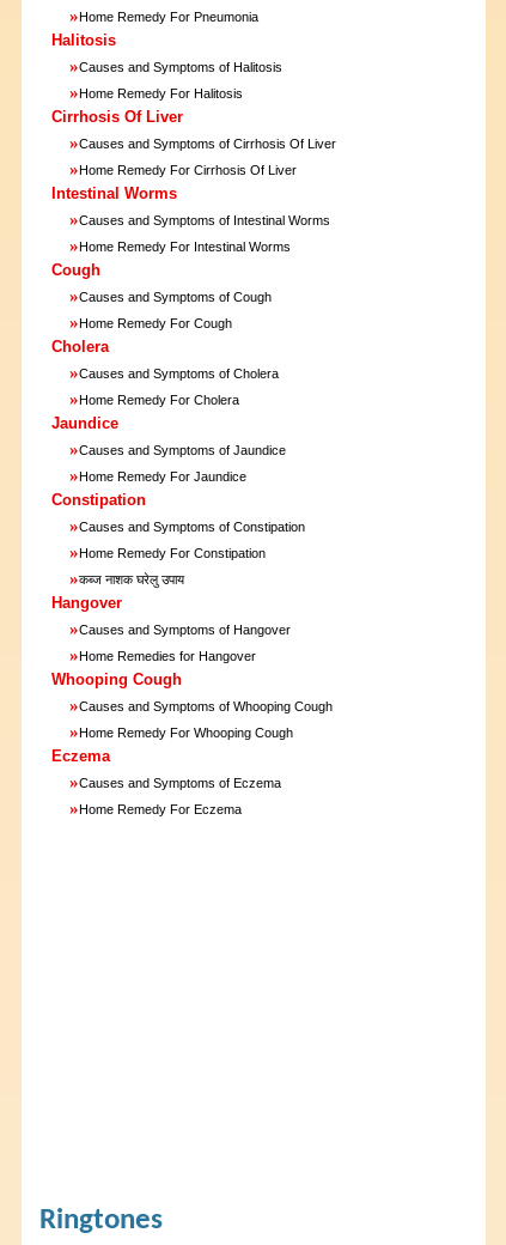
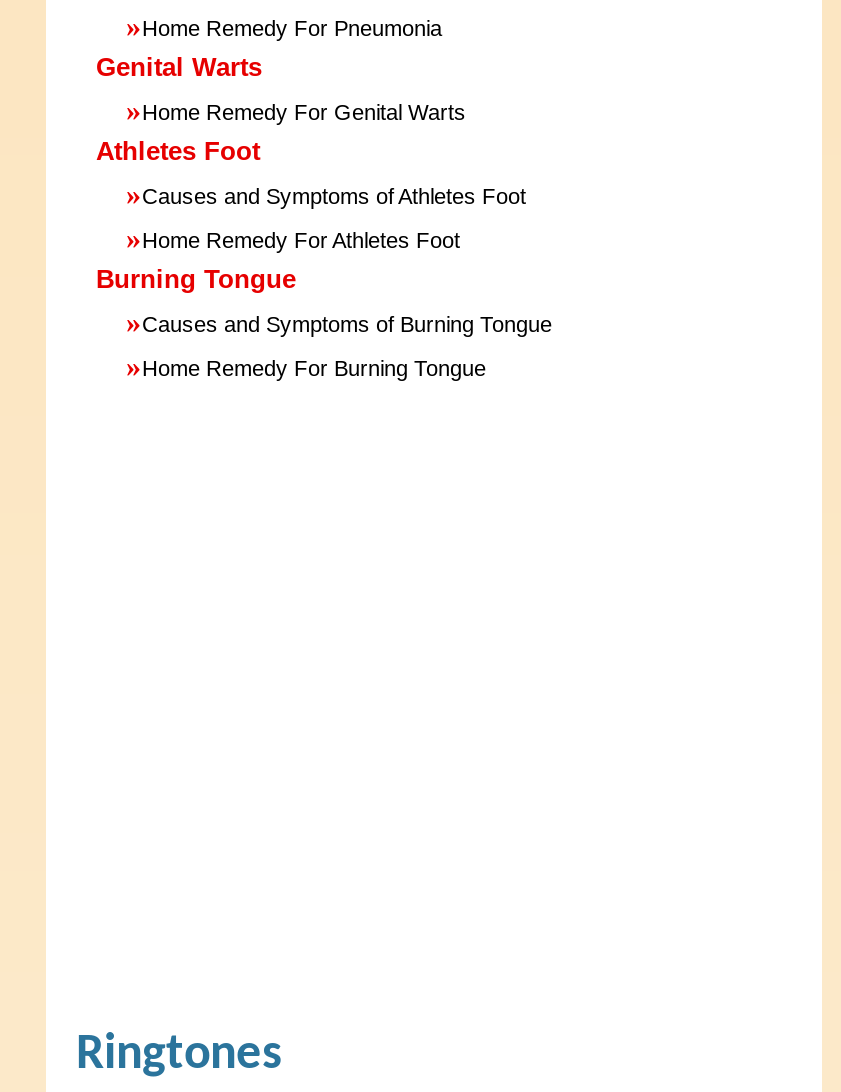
[51,31,336,817] Halitosis | »Causes and Symptoms of Halitosis | »Home Remedy For Halitosis | Cirrhosis Of Liver | »Causes and Symptoms of Cirrhosis Of Liver | »Home Remedy For Cirrhosis Of Liver | Intestinal Worms | »Causes and Symptoms of Intestinal Worms | »Home Remedy For Intestinal Worms | Cough | »Causes and Symptoms of Cough | »Home Remedy For Cough | Cholera | »Causes and Symptoms of Cholera | »Home Remedy For Cholera | Jaundice | »Causes and Symptoms of Jaundice | »Home Remedy For Jaundice | Constipation | »Causes and Symptoms of Constipation | »Home Remedy For Constipation | »कब्ज नाशक घरेलु उपाय | Hangover | »Causes and Symptoms of Hangover | »Home Remedies for Hangover | Whooping Cough | »Causes and Symptoms of Whooping Cough | »Home Remedy For Whooping Cough | Eczema | »Causes and Symptoms of Eczema | »Home Remedy For Eczema -> [96,51,552,381] Genital Warts | »Home Remedy For Genital Warts | Athletes Foot | »Causes and Symptoms of Athletes Foot | »Home Remedy For Athletes Foot | Burning Tongue | »Causes and Symptoms of Burning Tongue | »Home Remedy For Burning Tongue

